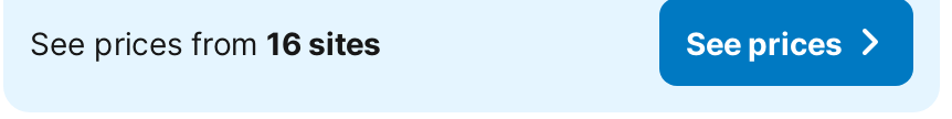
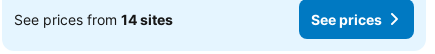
[30,23,381,61] See prices from 16 sites -> [14,10,173,27] See prices from 14 sites

